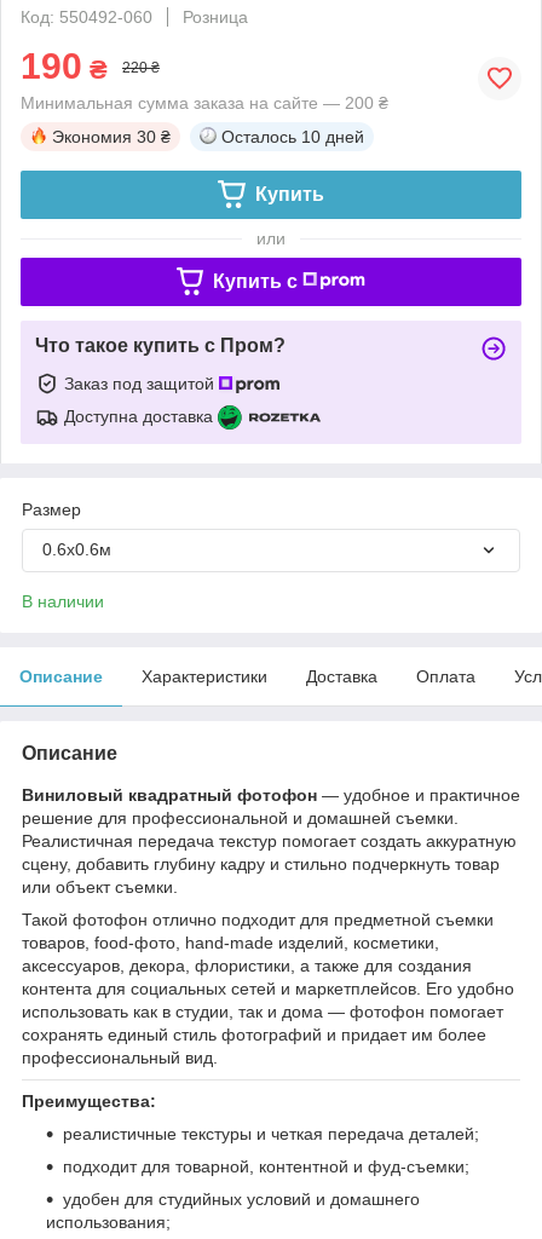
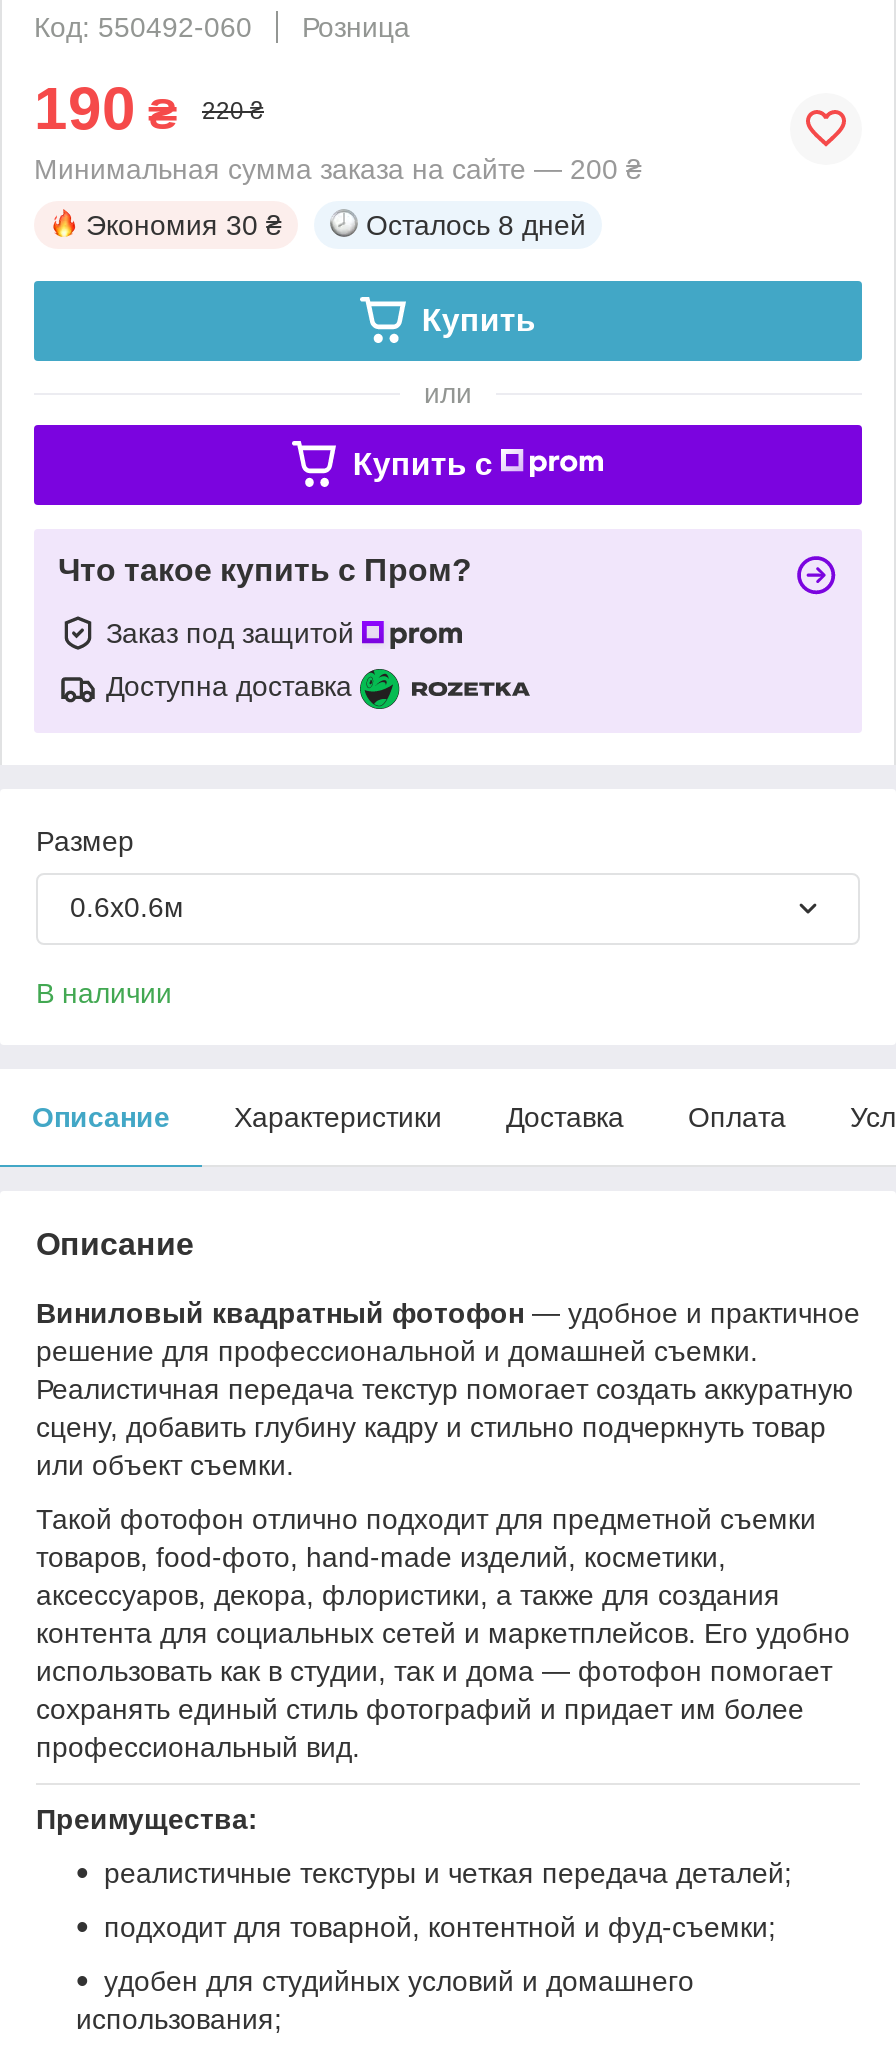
[221,127,364,146] Осталось 10 дней -> [366,209,586,241] Осталось 8 дней

